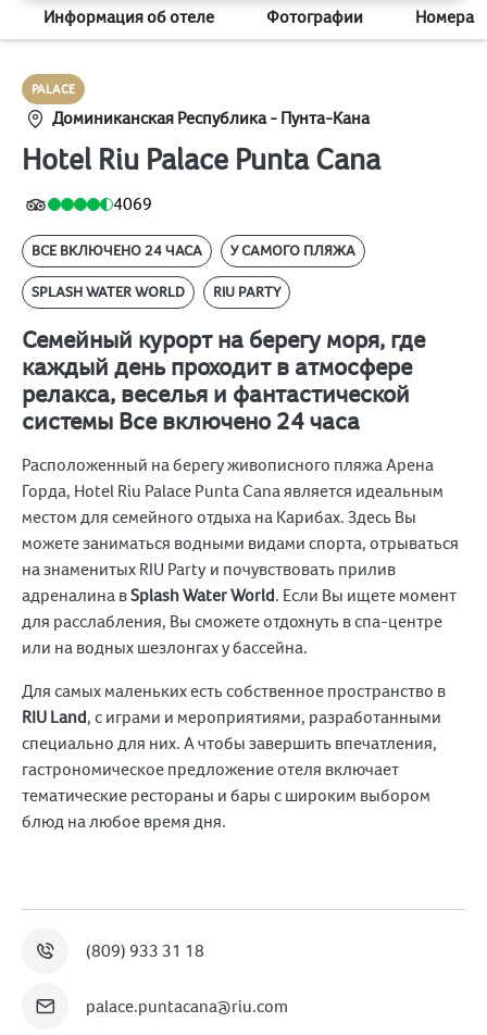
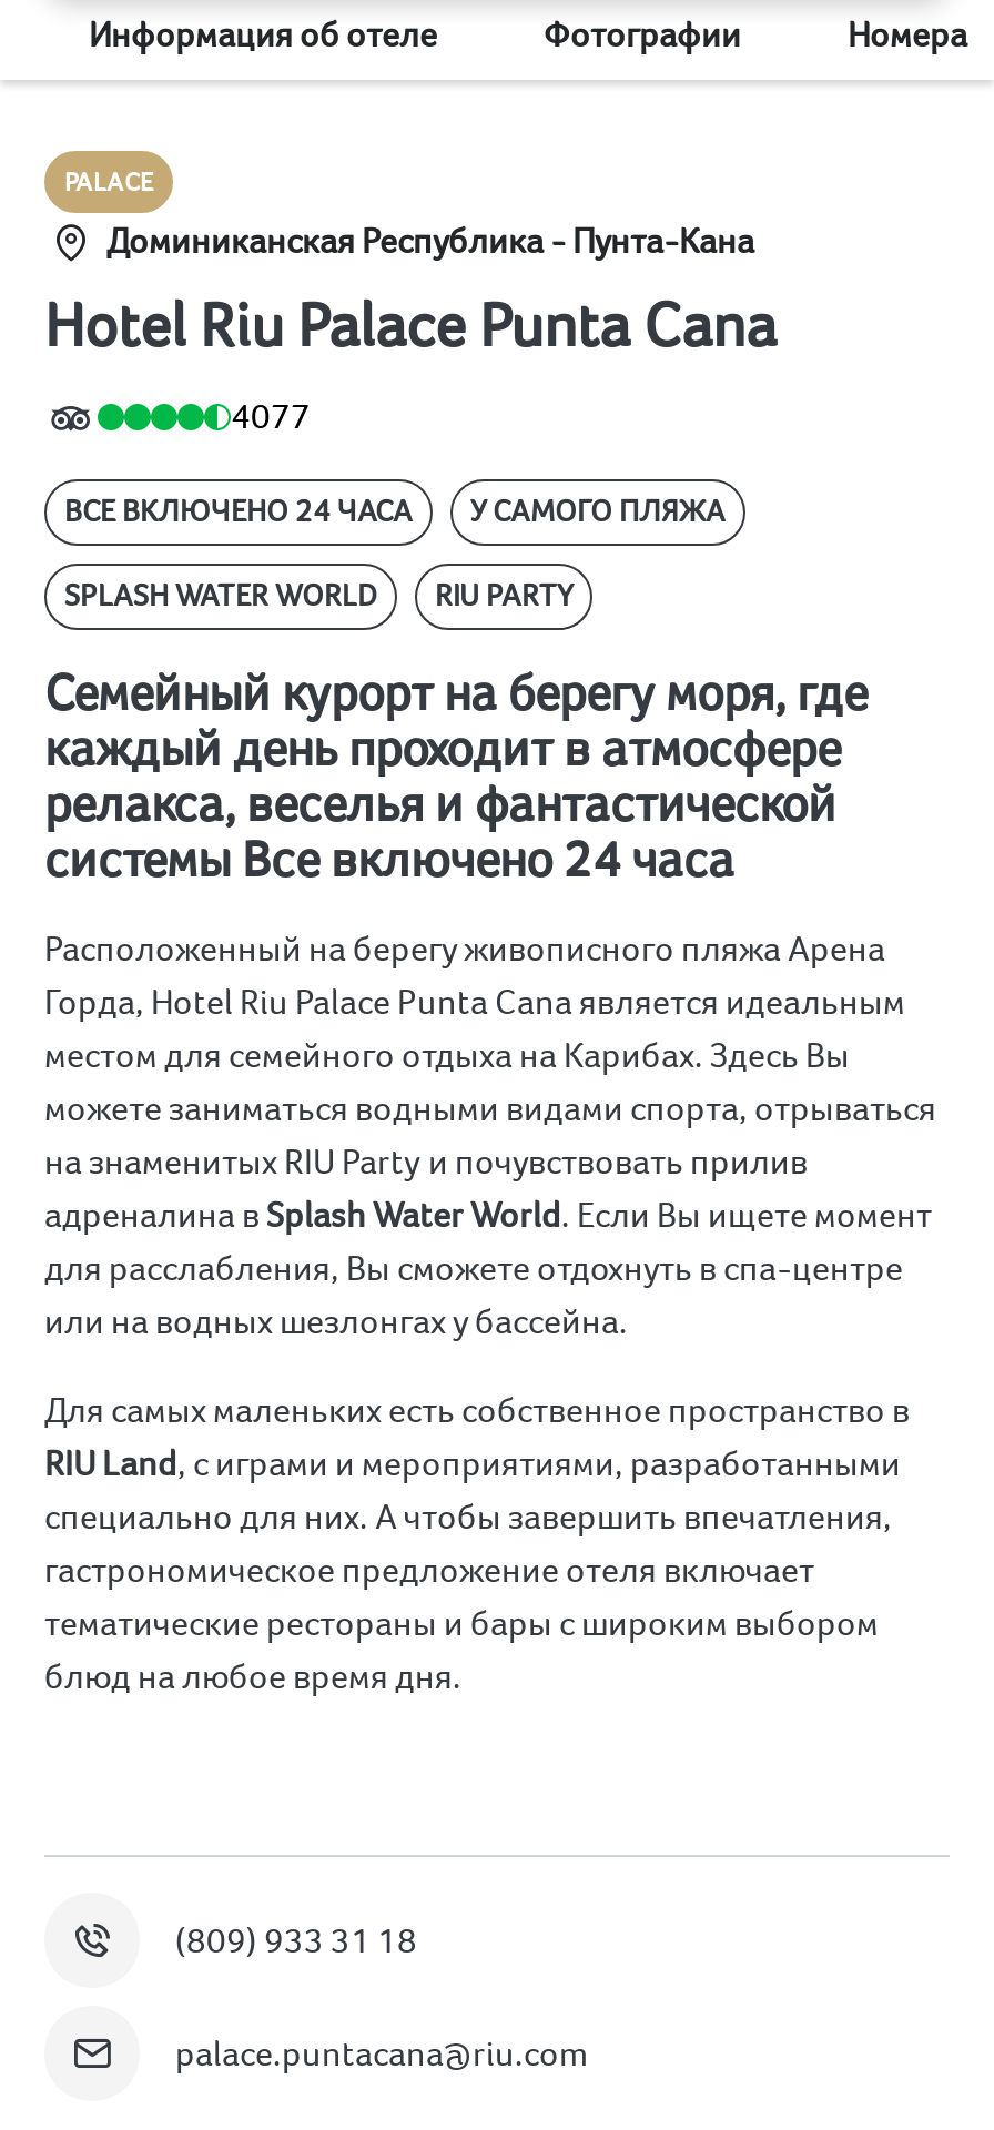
[113,192,152,215] 4069 -> [231,393,311,439] 4077

